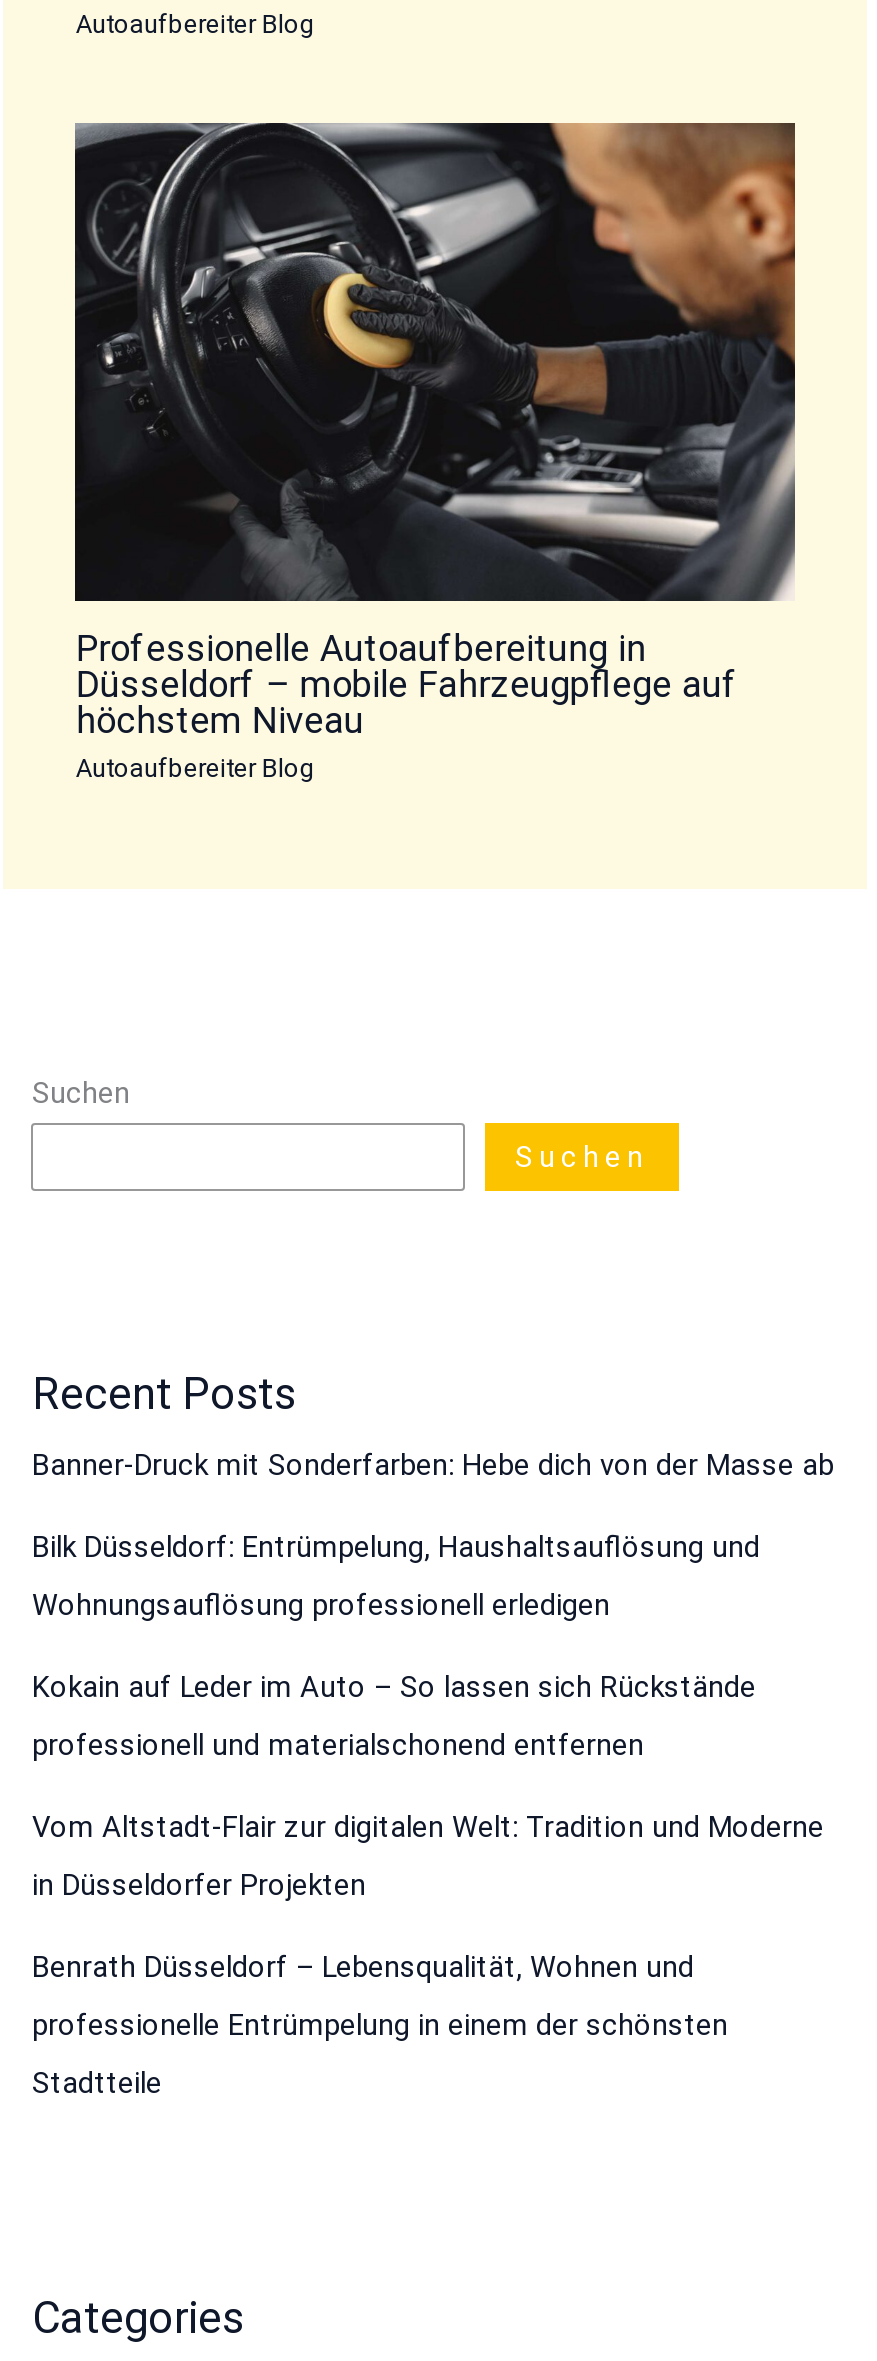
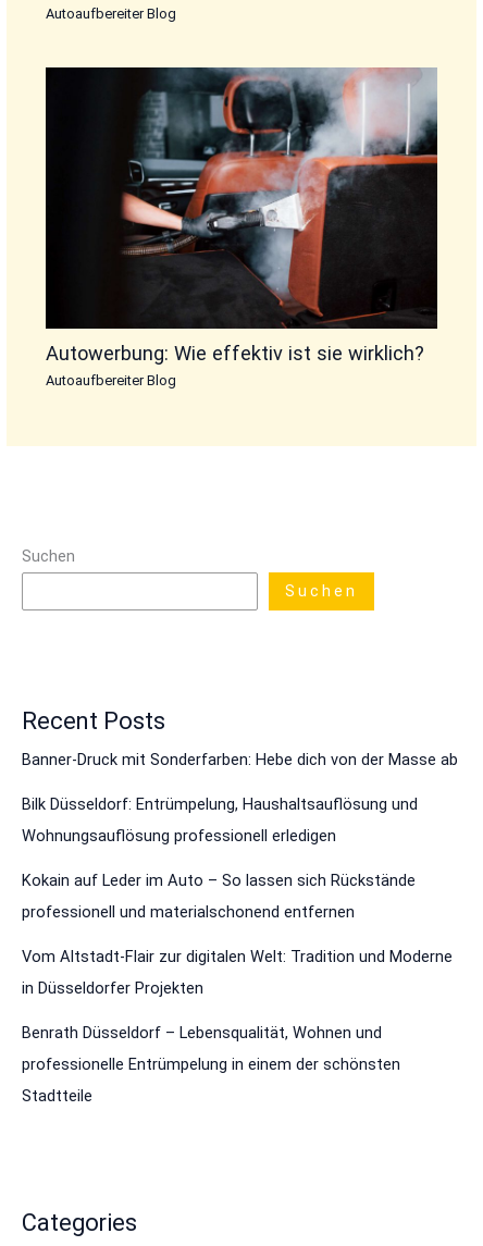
[73,121,797,740] [image] | Professionelle Autoaufbereitung in | Düsseldorf – mobile Fahrzeugpflege auf | höchstem Niveau -> [46,67,438,365] [image] | Autowerbung: Wie effektiv ist sie wirklich?

